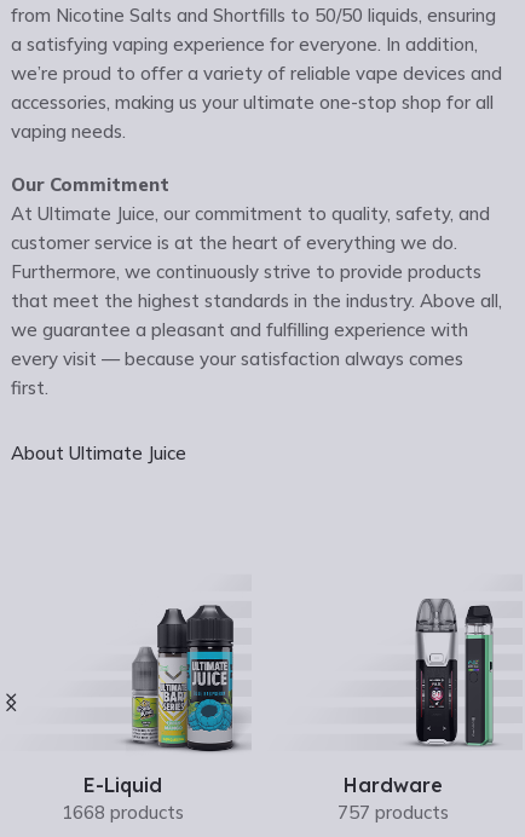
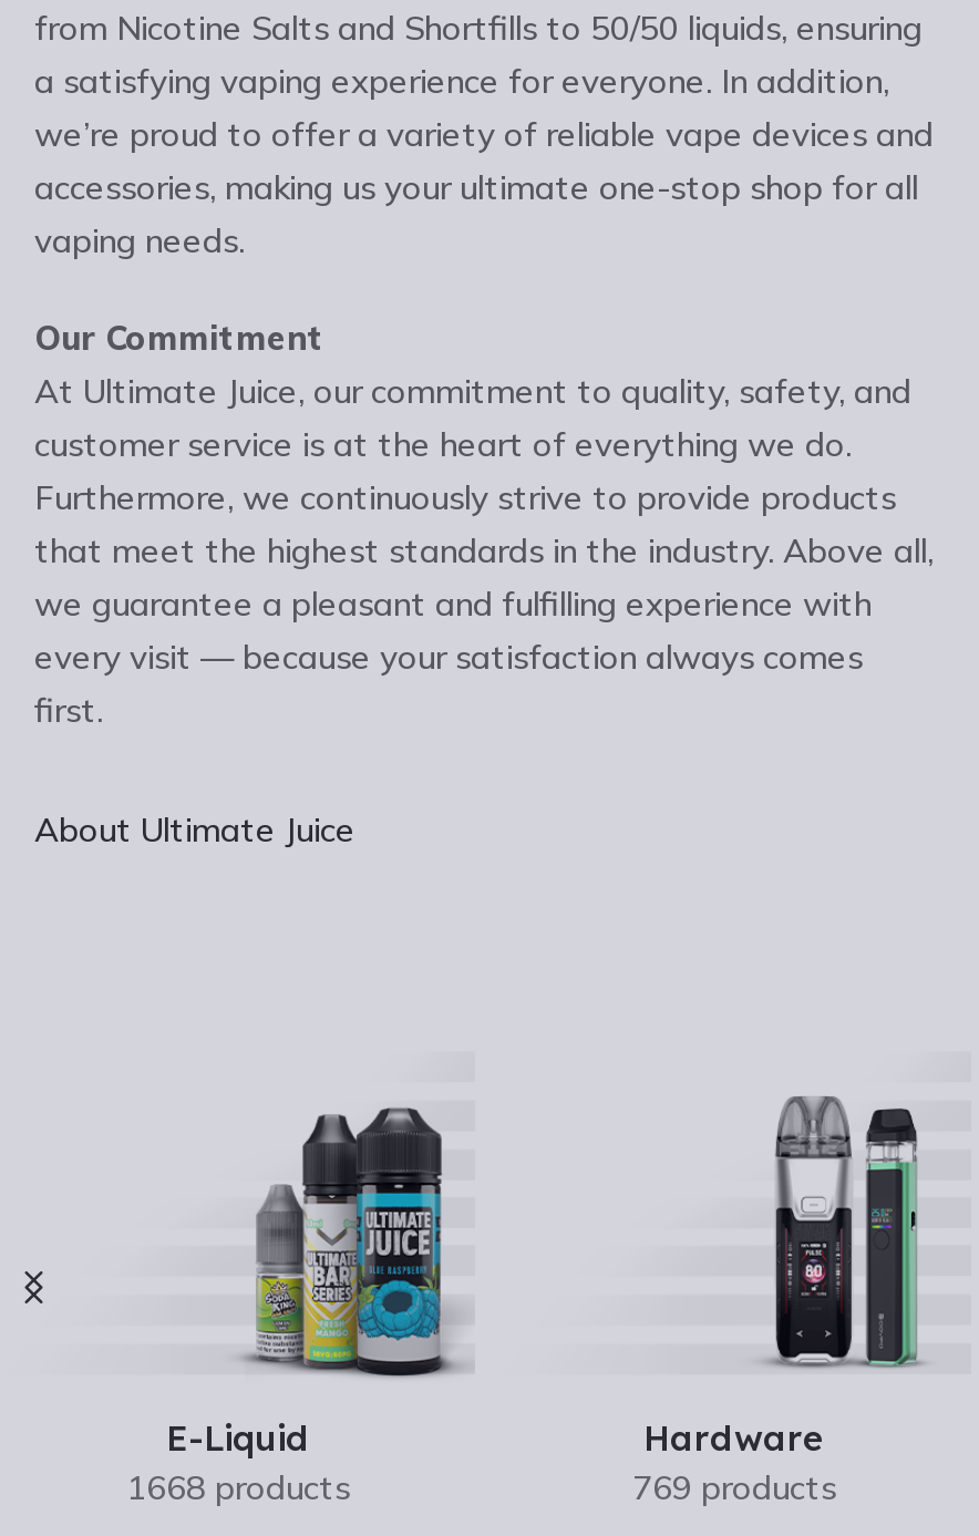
[337,800,449,823] 757 products -> [632,1466,836,1508] 769 products

